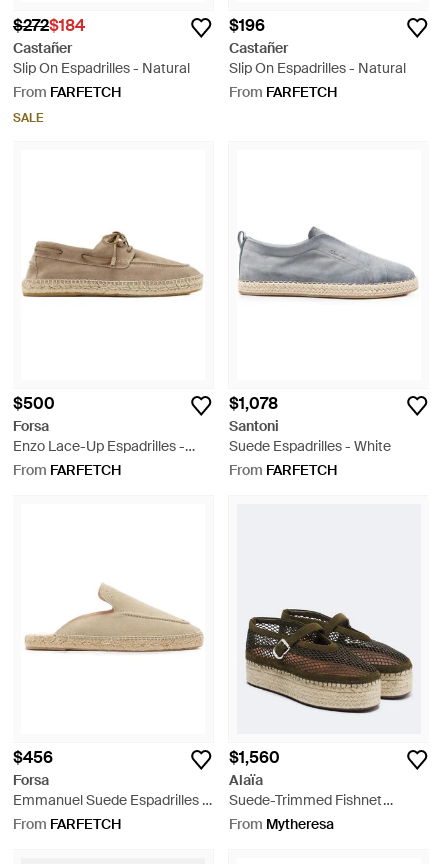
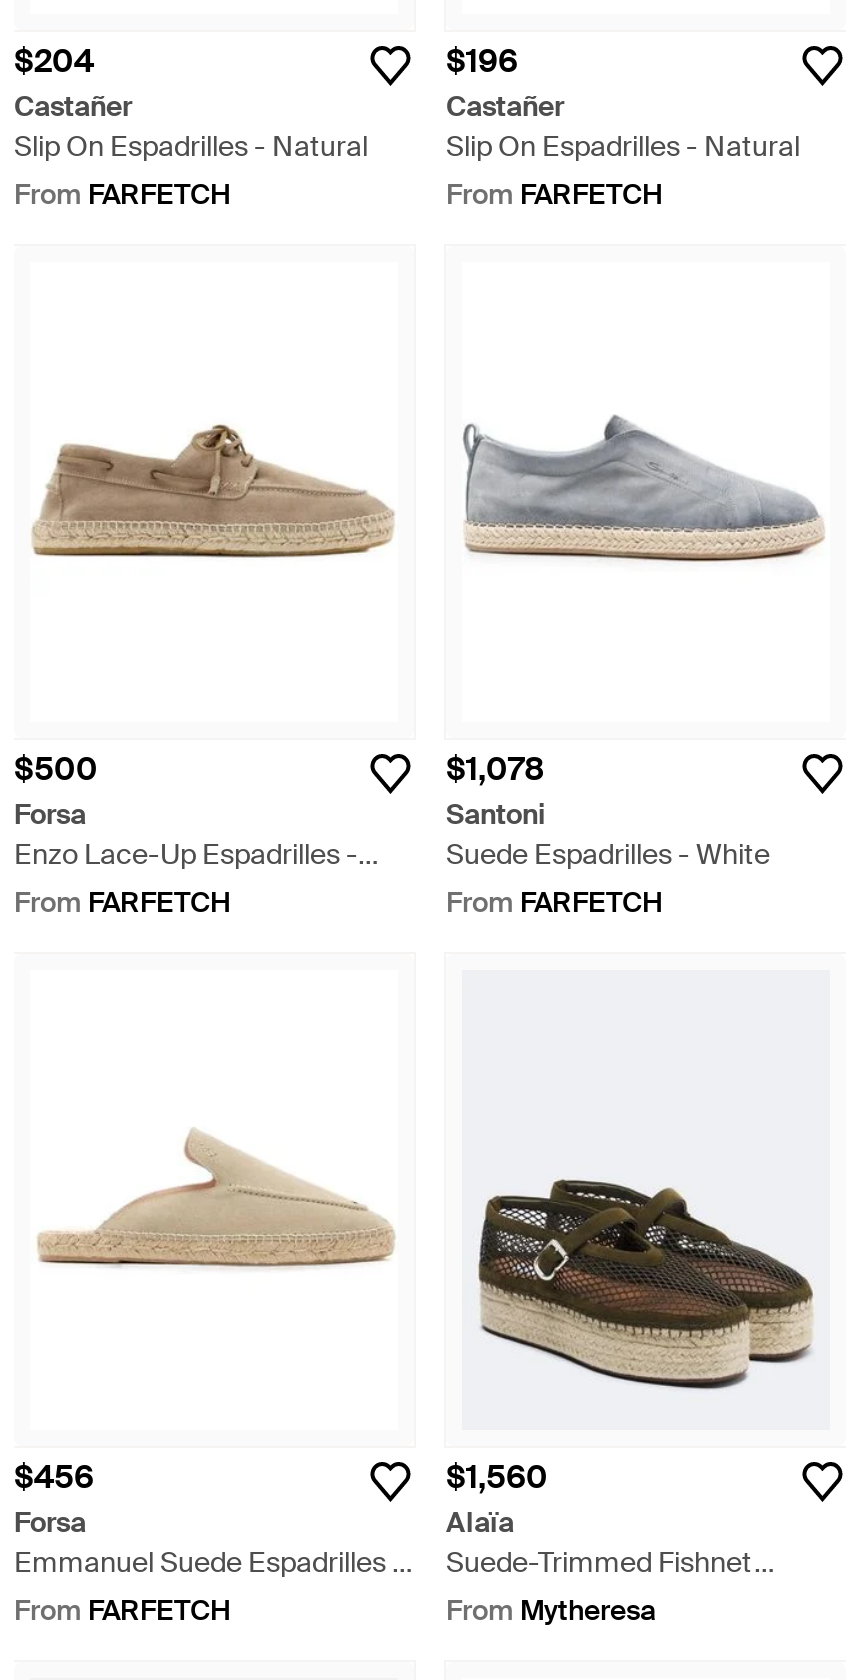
[13,15,85,36] $272$184 -> [14,40,94,82] $204
[13,110,43,126] SALE -> none

